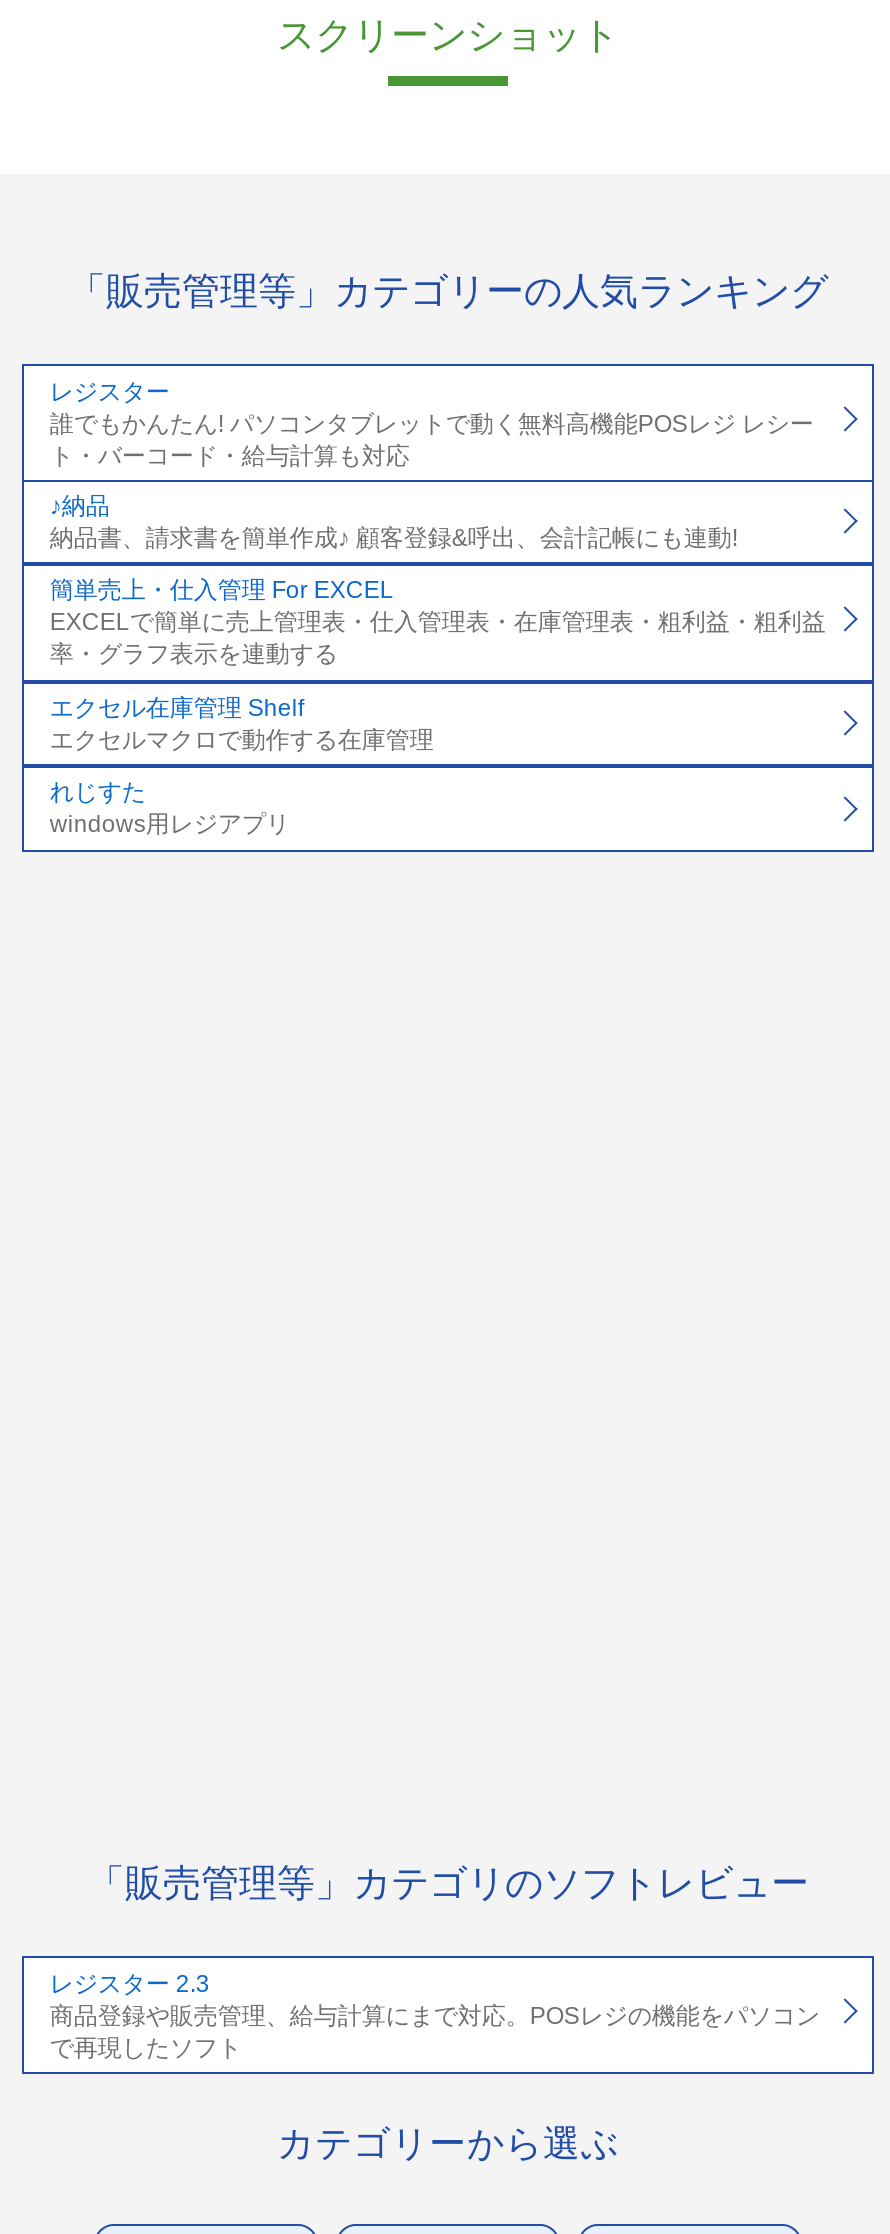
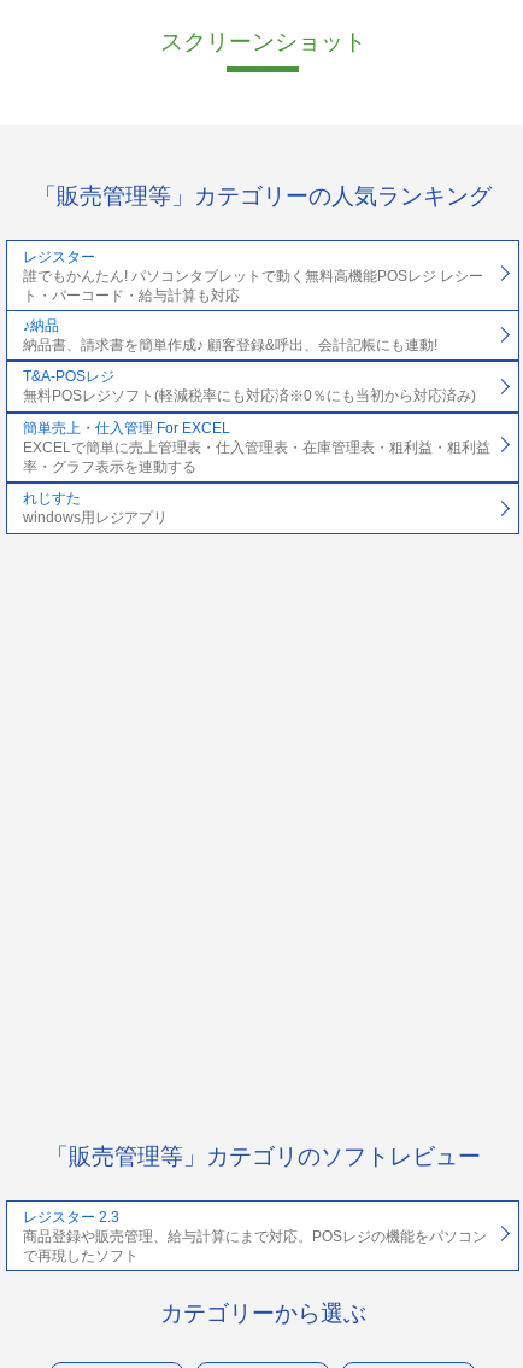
none -> [23,369,476,405] T&A-POSレジ | 無料POSレジソフト(軽減税率にも対応済※0％にも当初から対応済み)
moved [50,577,826,669] -> [23,420,490,475]: 簡単売上・仕入管理 For EXCEL | EXCELで簡単に売上管理表・仕入管理表・在庫管理表・粗利益・粗利益 | 率・グラフ表示を連動する
[50,694,434,754] エクセル在庫管理 Shelf | エクセルマクロで動作する在庫管理 -> none

